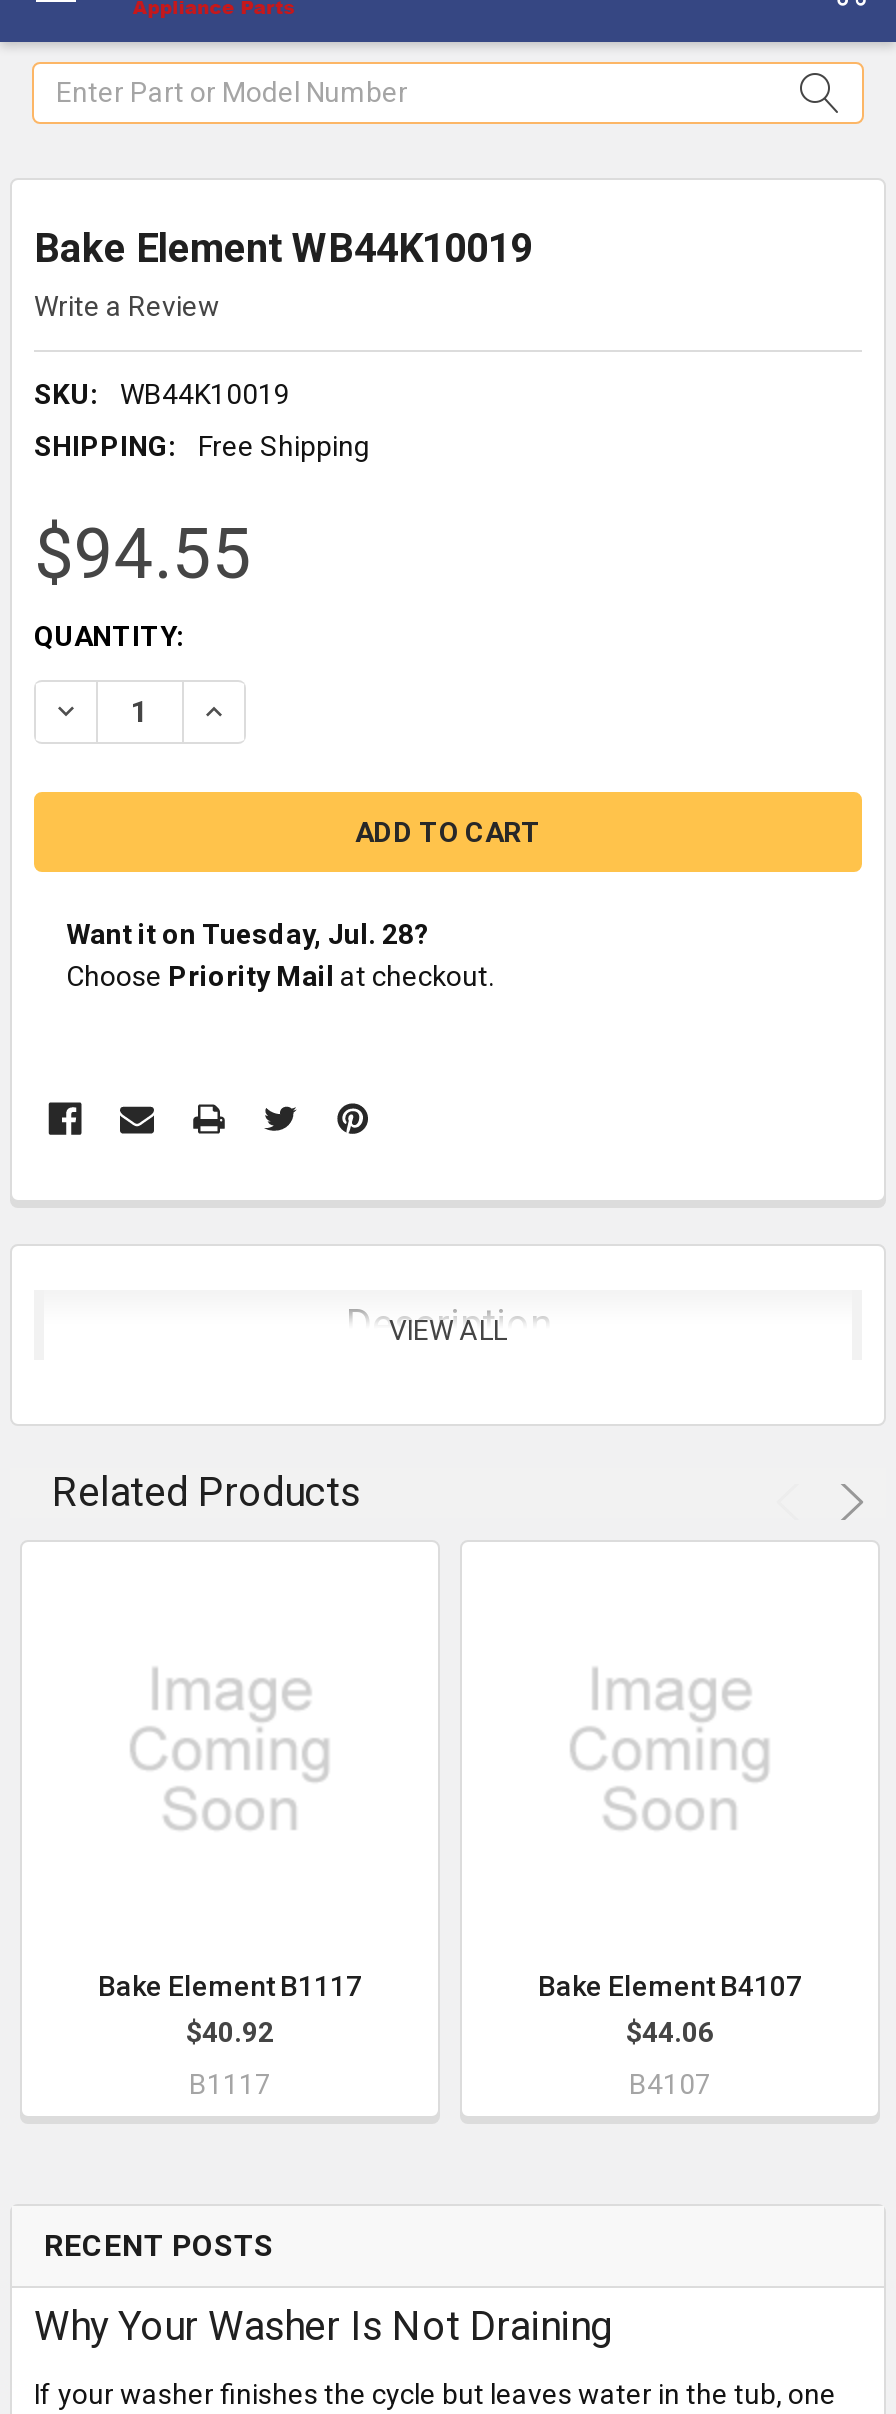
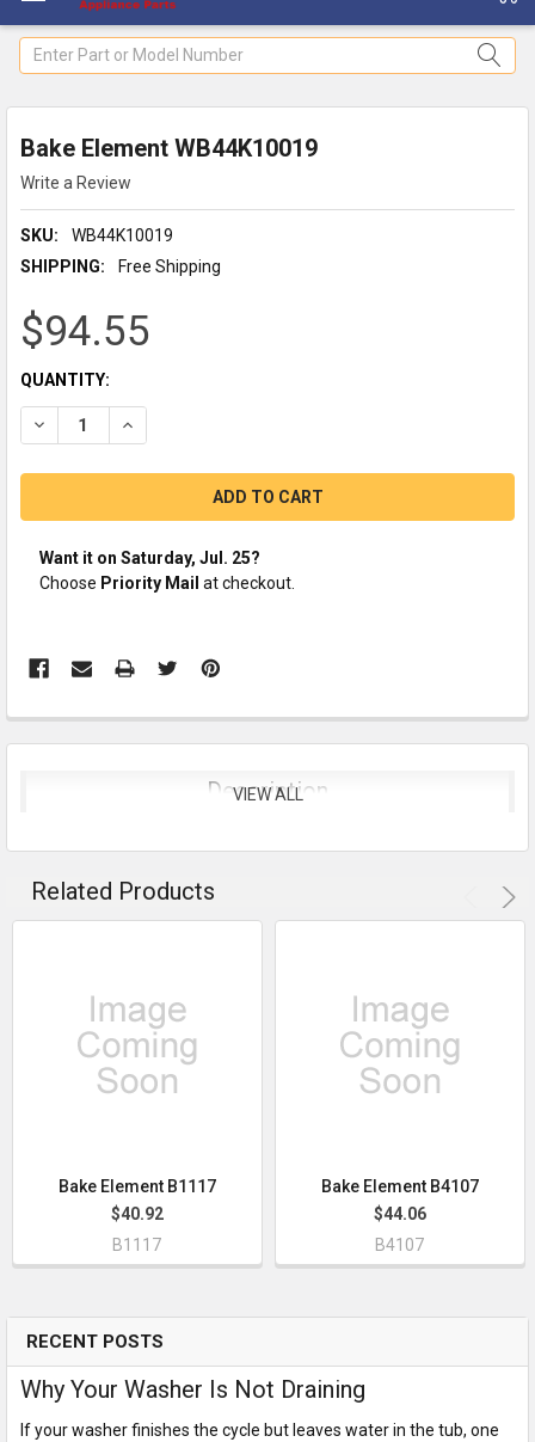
[66,918,430,950] Want it on Tuesday, Jul. 28? -> [39,548,260,567] Want it on Saturday, Jul. 25?

